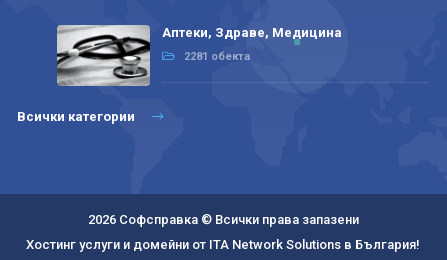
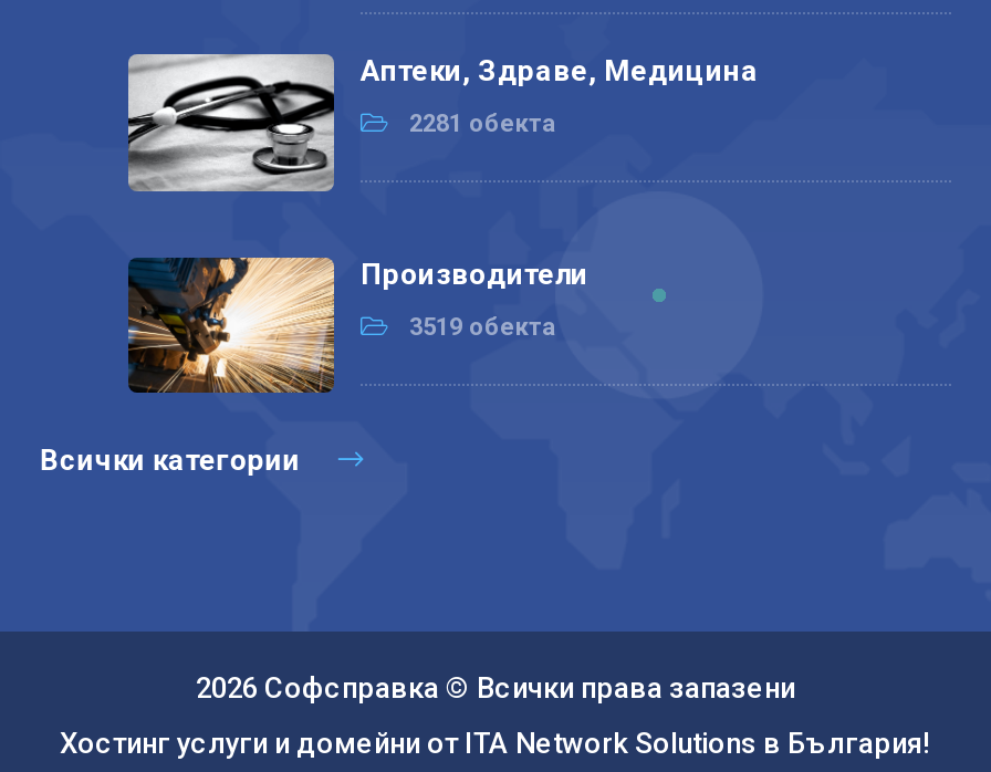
none -> [126,257,588,396] [image] | Производители | 3519 обекта

